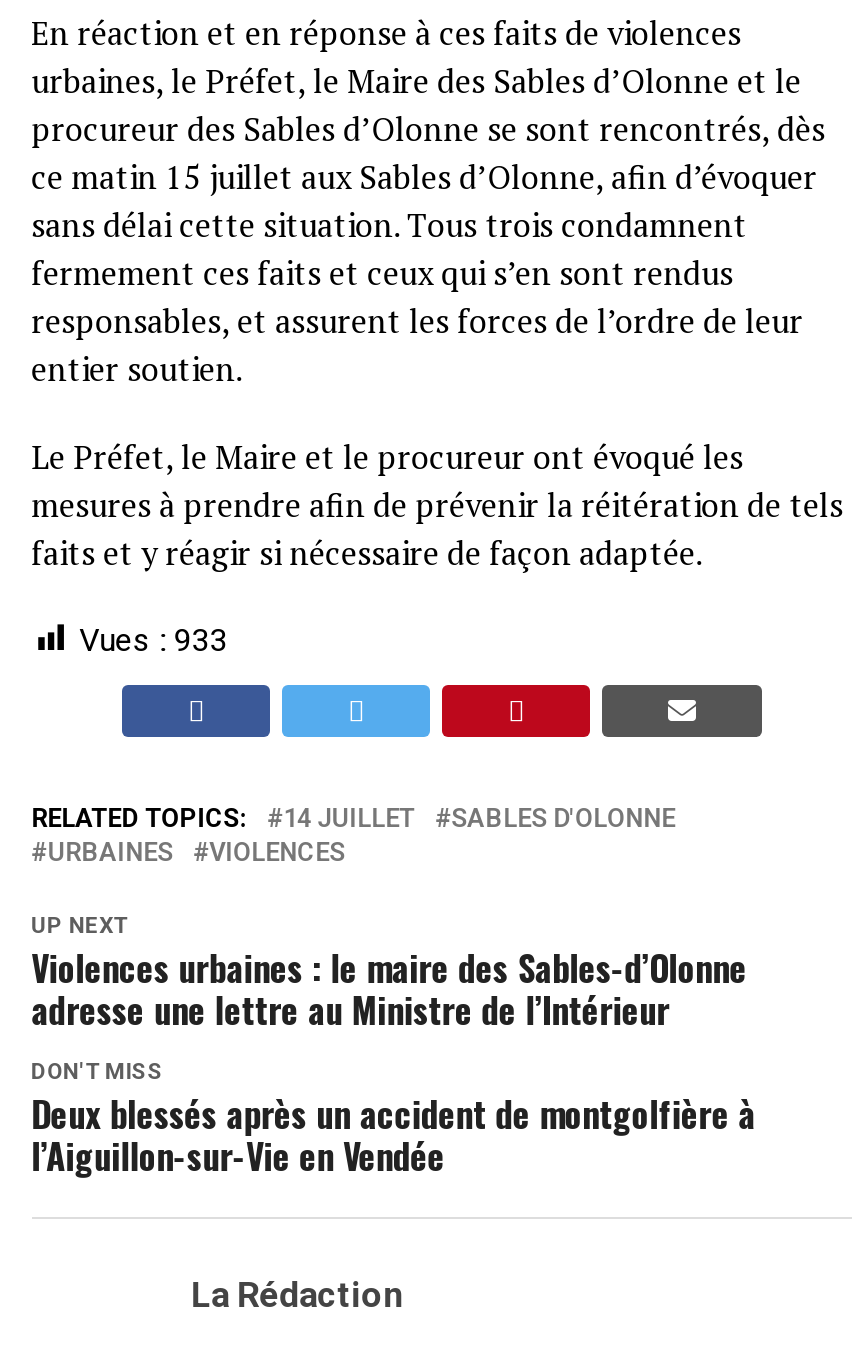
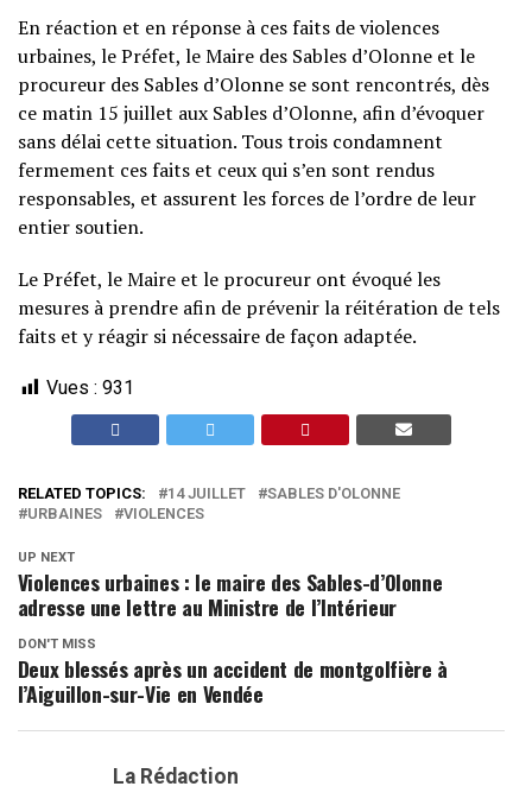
[79,620,227,658] Vues : 933 -> [46,376,134,399] Vues : 931

